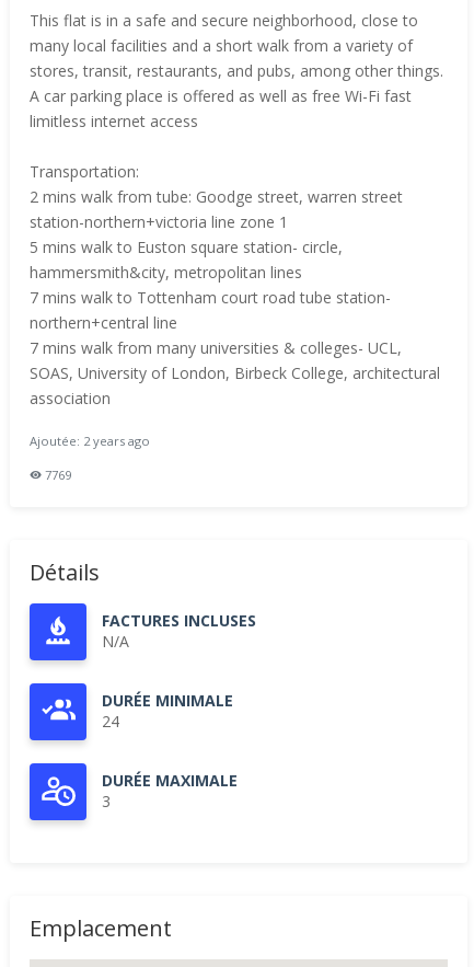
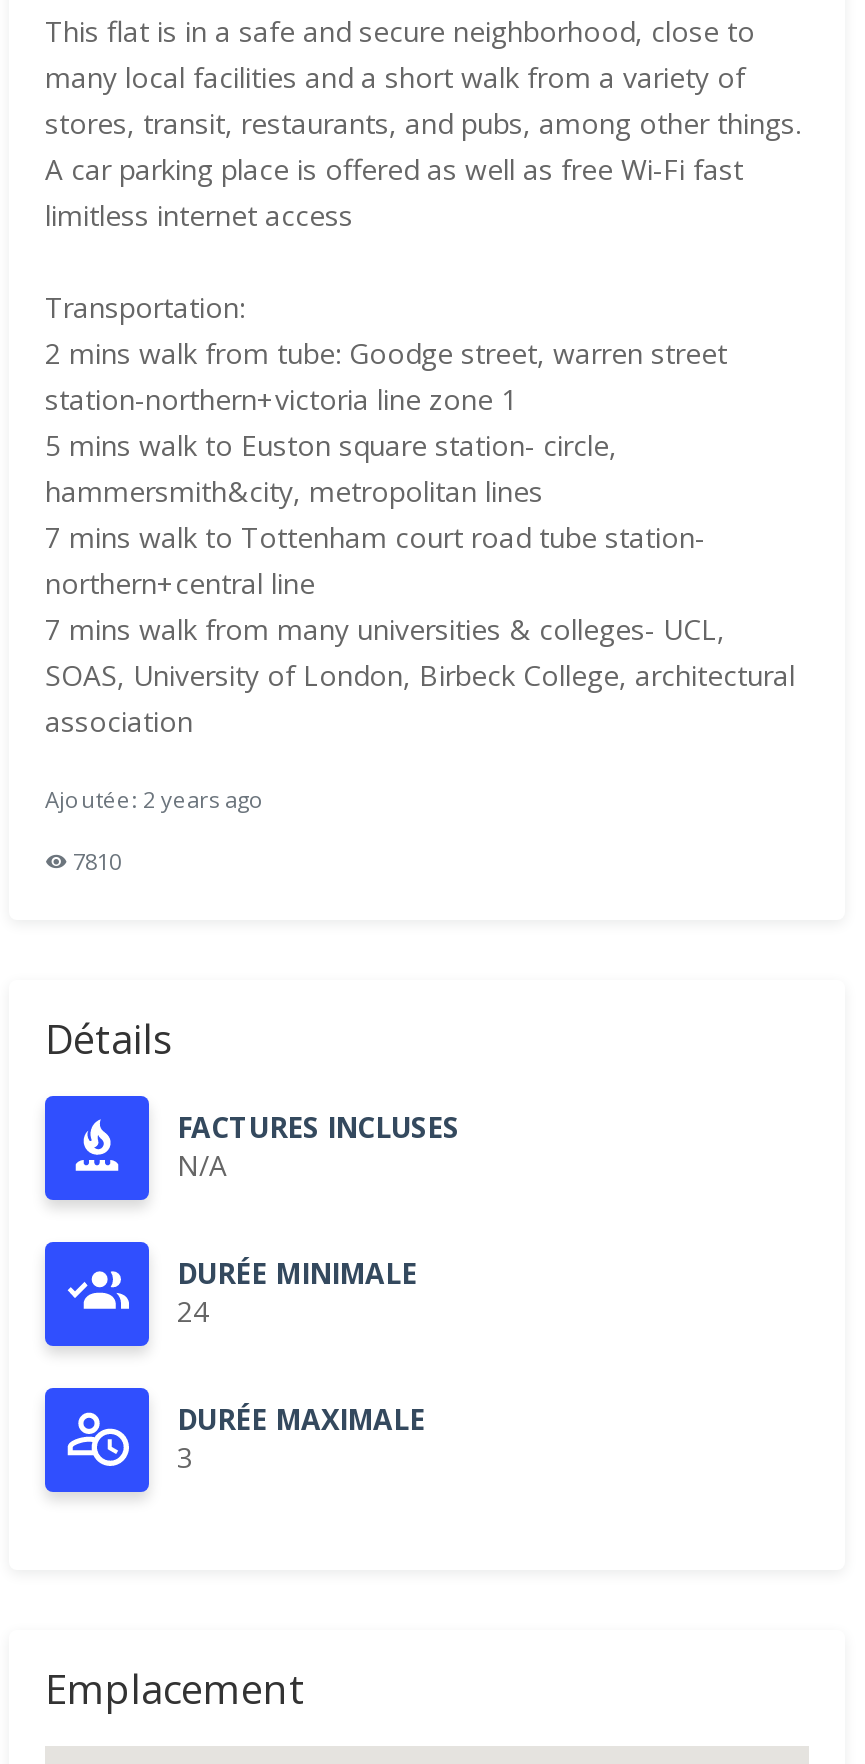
[42,467,71,483] 7769 -> [67,846,121,876] 7810

